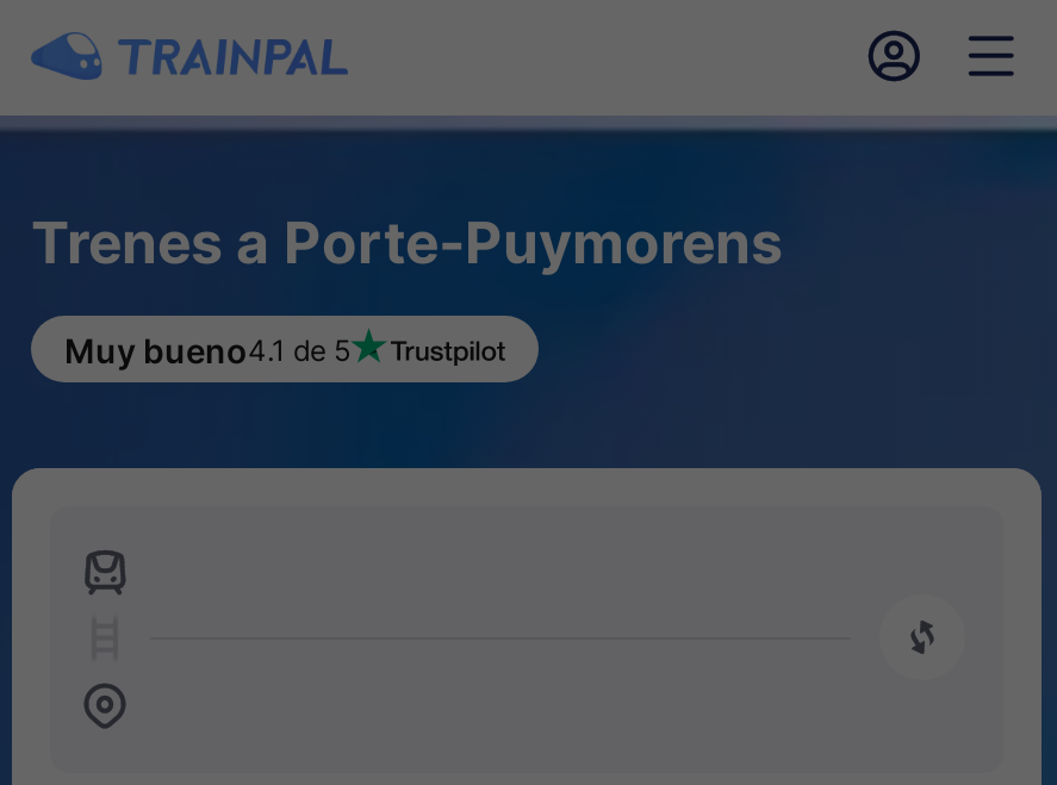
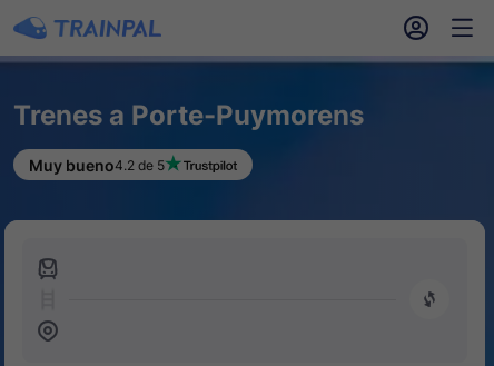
[64,329,350,369] Muy bueno4.1 de 5 -> [29,155,165,174] Muy bueno4.2 de 5

